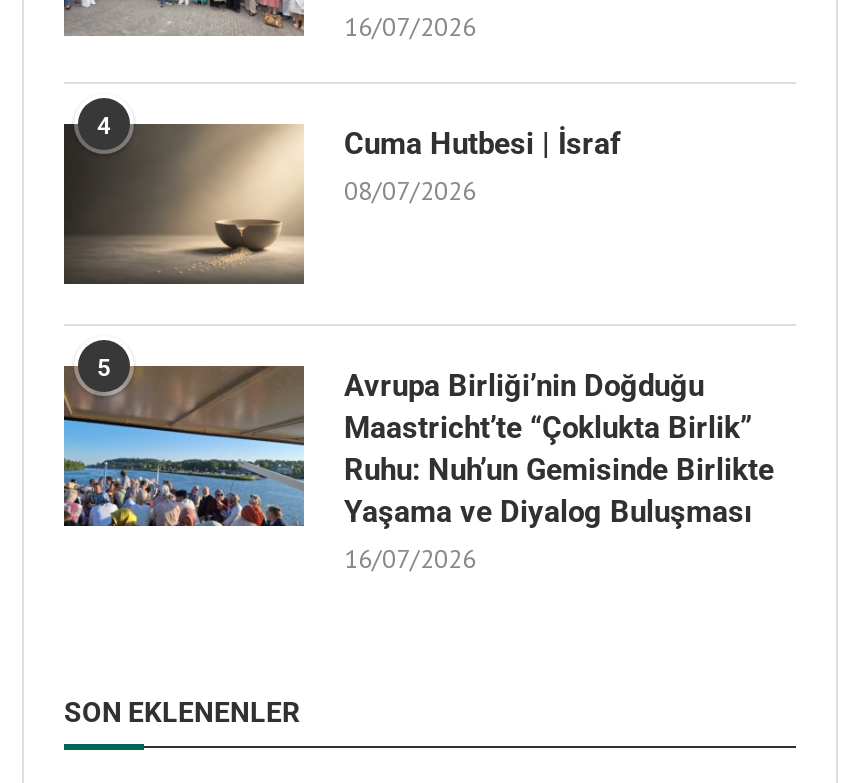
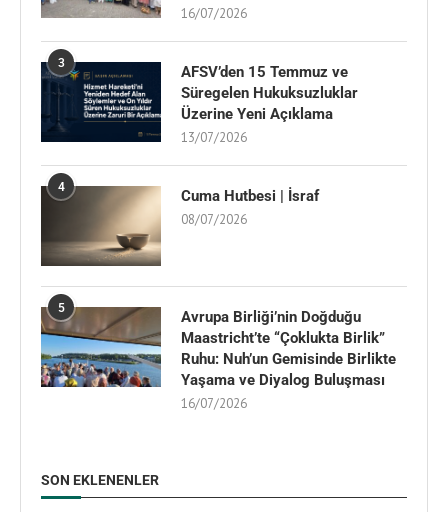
none -> [41,56,358,146] [image] | 3 | AFSV’den 15 Temmuz ve | Süregelen Hukuksuzluklar | Üzerine Yeni Açıklama | 13/07/2026

